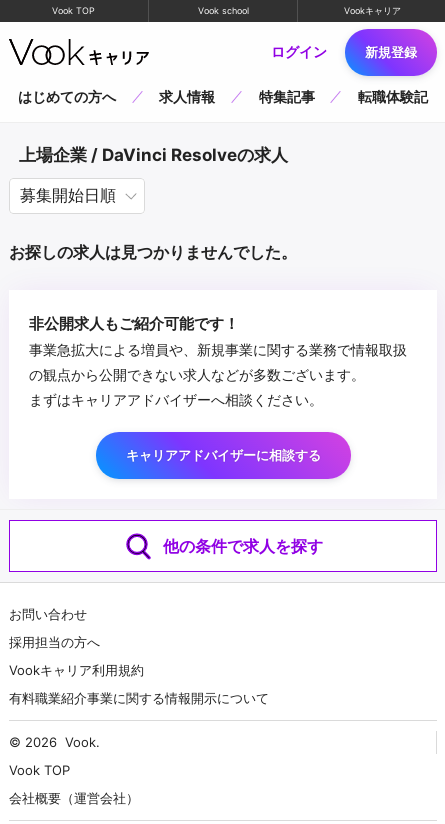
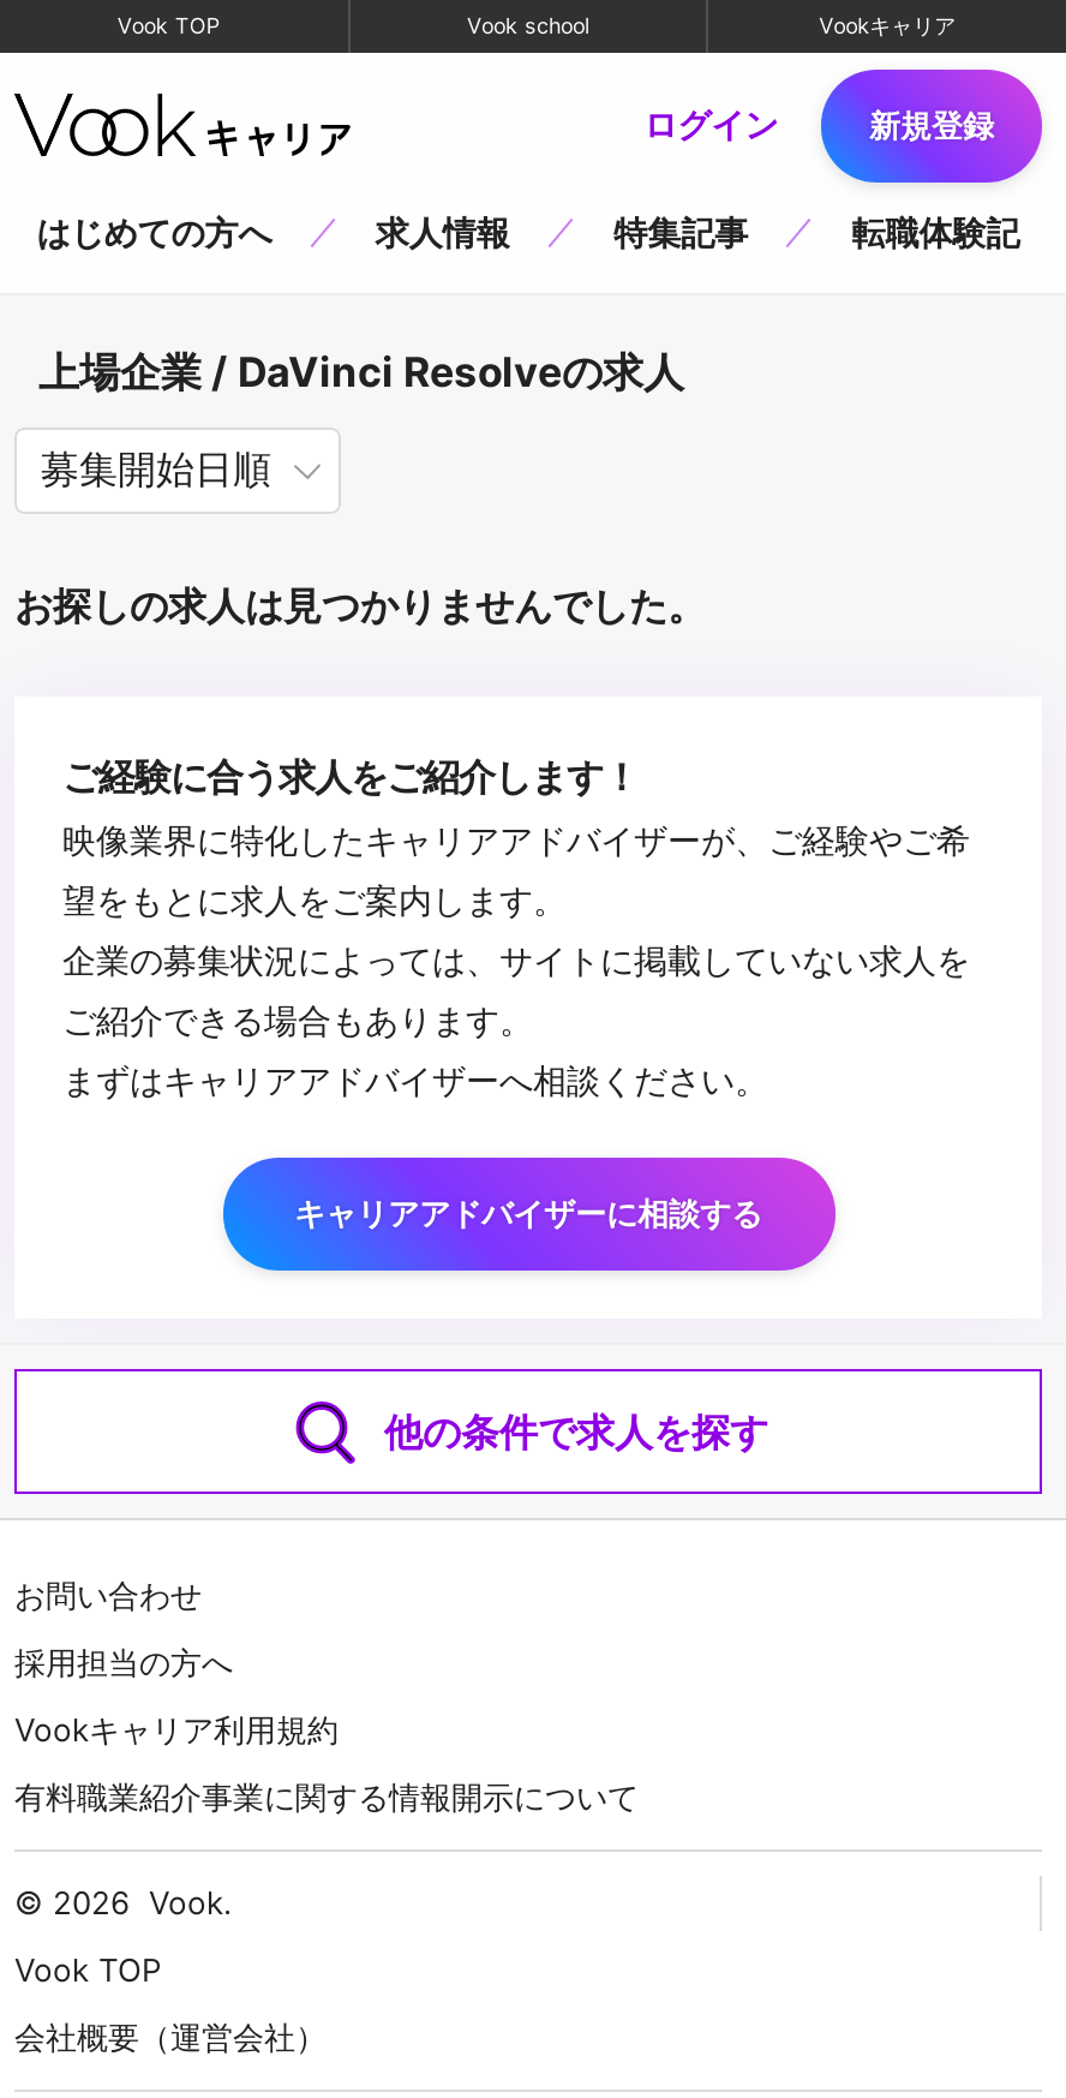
[29,314,407,383] 非公開求人もご紹介可能です！ | 事業急拡大による増員や、新規事業に関する業務で情報取扱 | の観点から公開できない求人などが多数ございます。 -> [62,754,970,1040] ご経験に合う求人をご紹介します！ | 映像業界に特化したキャリアアドバイザーが、ご経験やご希 | 望をもとに求人をご案内します。 | 企業の募集状況によっては、サイトに掲載していない求人を | ご紹介できる場合もあります。

